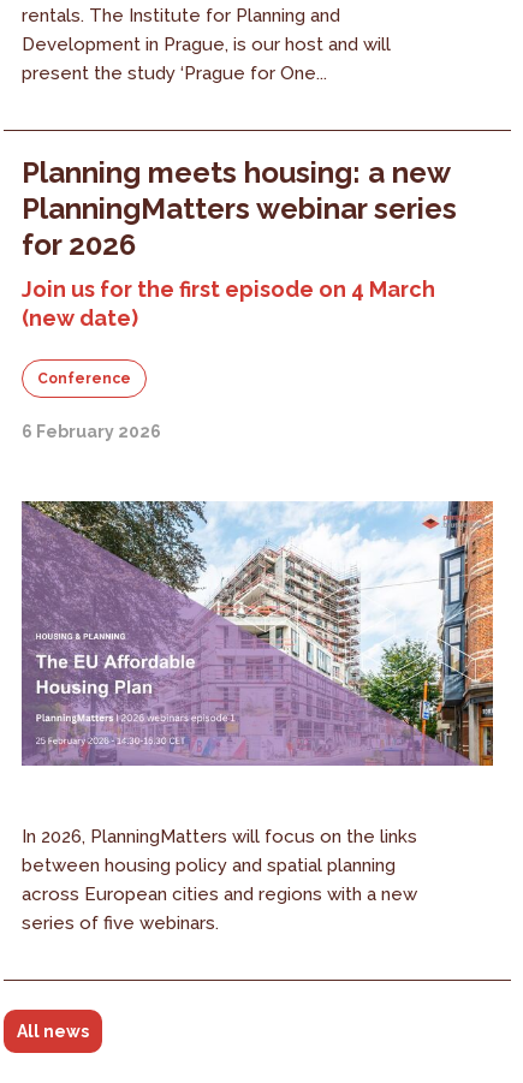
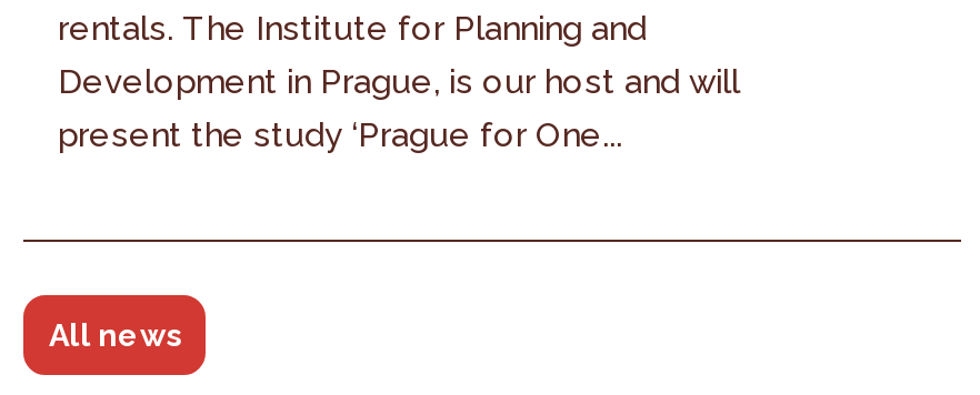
[22,155,457,441] Planning meets housing: a new | PlanningMatters webinar series | for 2026 | Join us for the first episode on 4 March | (new date) | Conference | 6 February 2026 -> none
[20,500,494,767] [image] -> none
[22,826,418,934] In 2026, PlanningMatters will focus on the links | between housing policy and spatial planning | across European cities and regions with a new | series of five webinars. -> none

